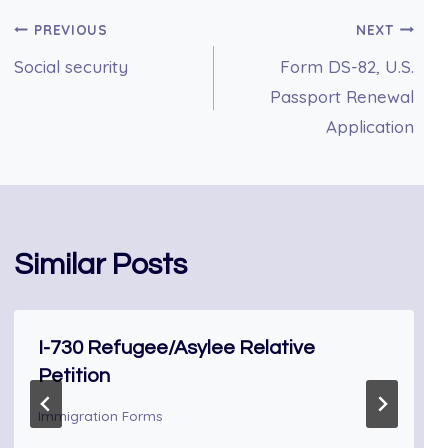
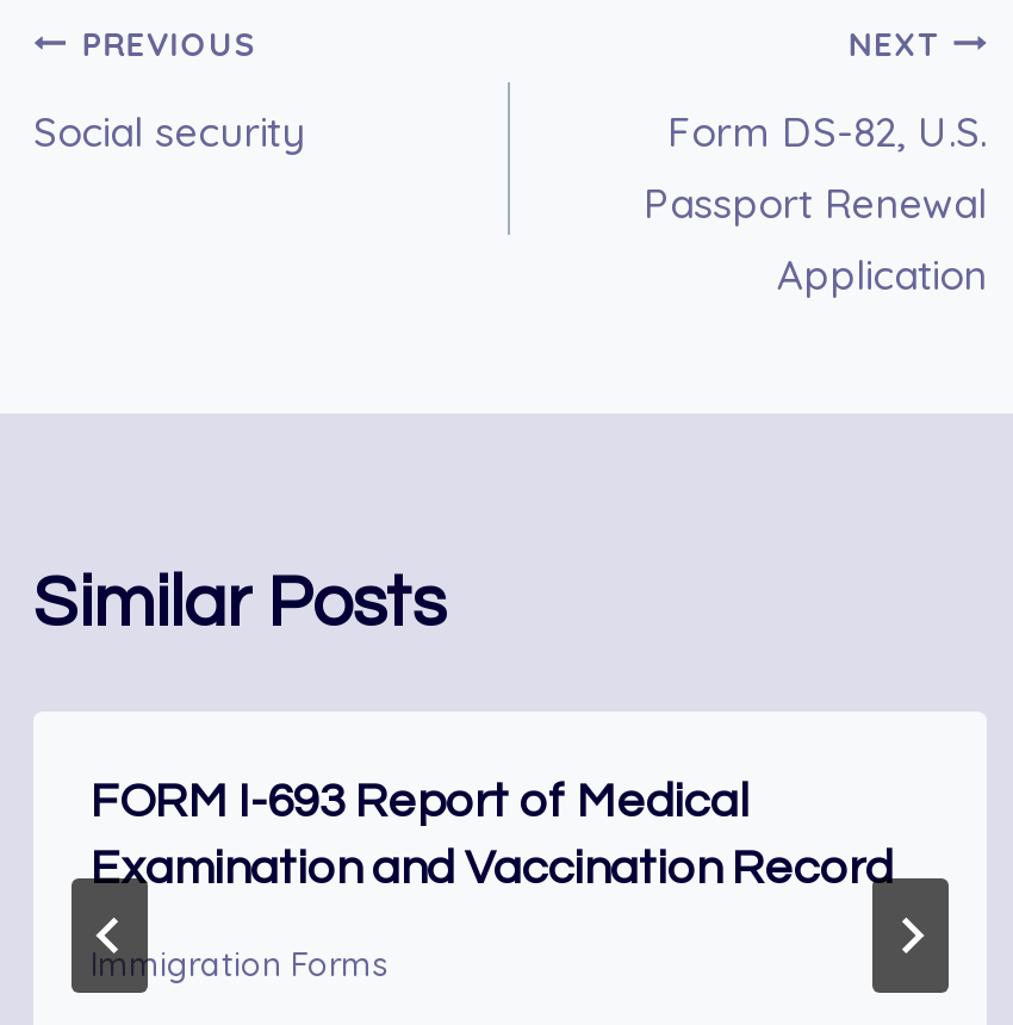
[38,338,315,386] I-730 Refugee/Asylee Relative | Petition -> [91,779,894,893] FORM I-693 Report of Medical | Examination and Vaccination Record

